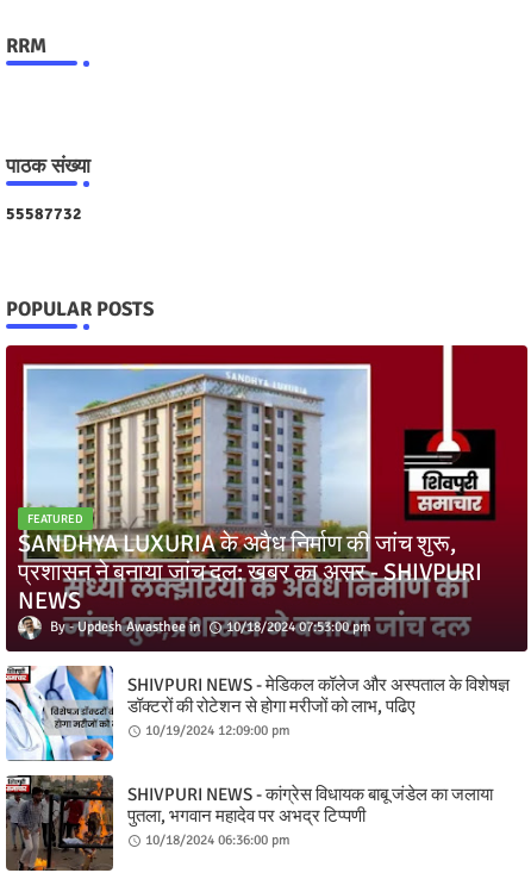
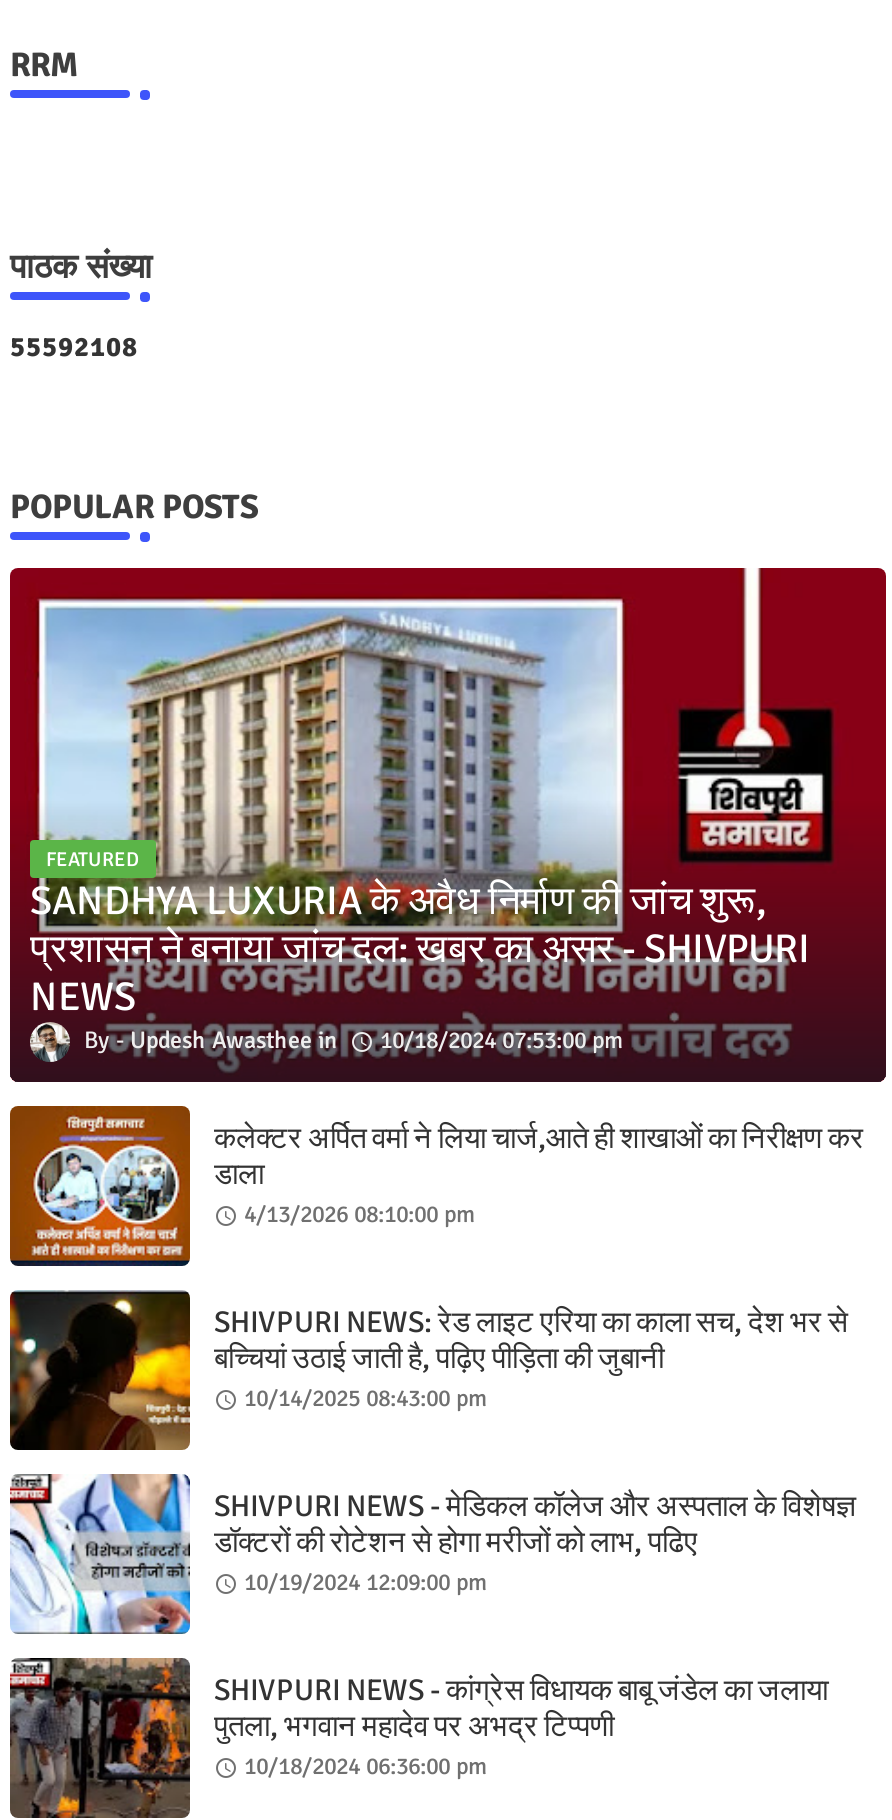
[6,204,82,224] 55587732 -> [10,331,138,365] 55592108
none -> [8,1104,864,1415] [image] | कलेक्टर अर्पित वर्मा ने लिया चार्ज,आते ही शाखाओं का निरीक्षण कर | डाला | 4/13/2026 08:10:00 pm | SHIVPURI NEWS: रेड लाइट एरिया का काला सच, देश भर से | बच्चियां उठाई जाती है, पढ़िए पीड़िता की जुबानी | 10/14/2025 08:43:00 pm
none -> [8,1290,192,1450] [image]

